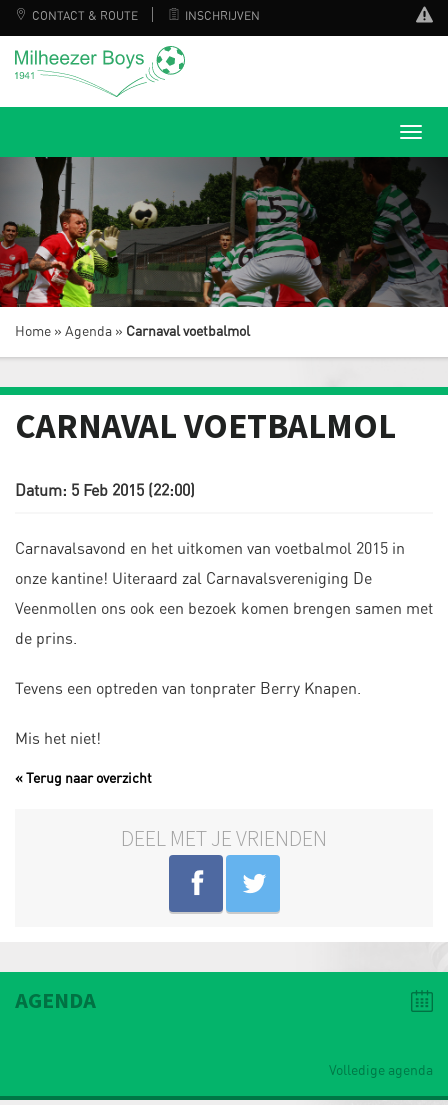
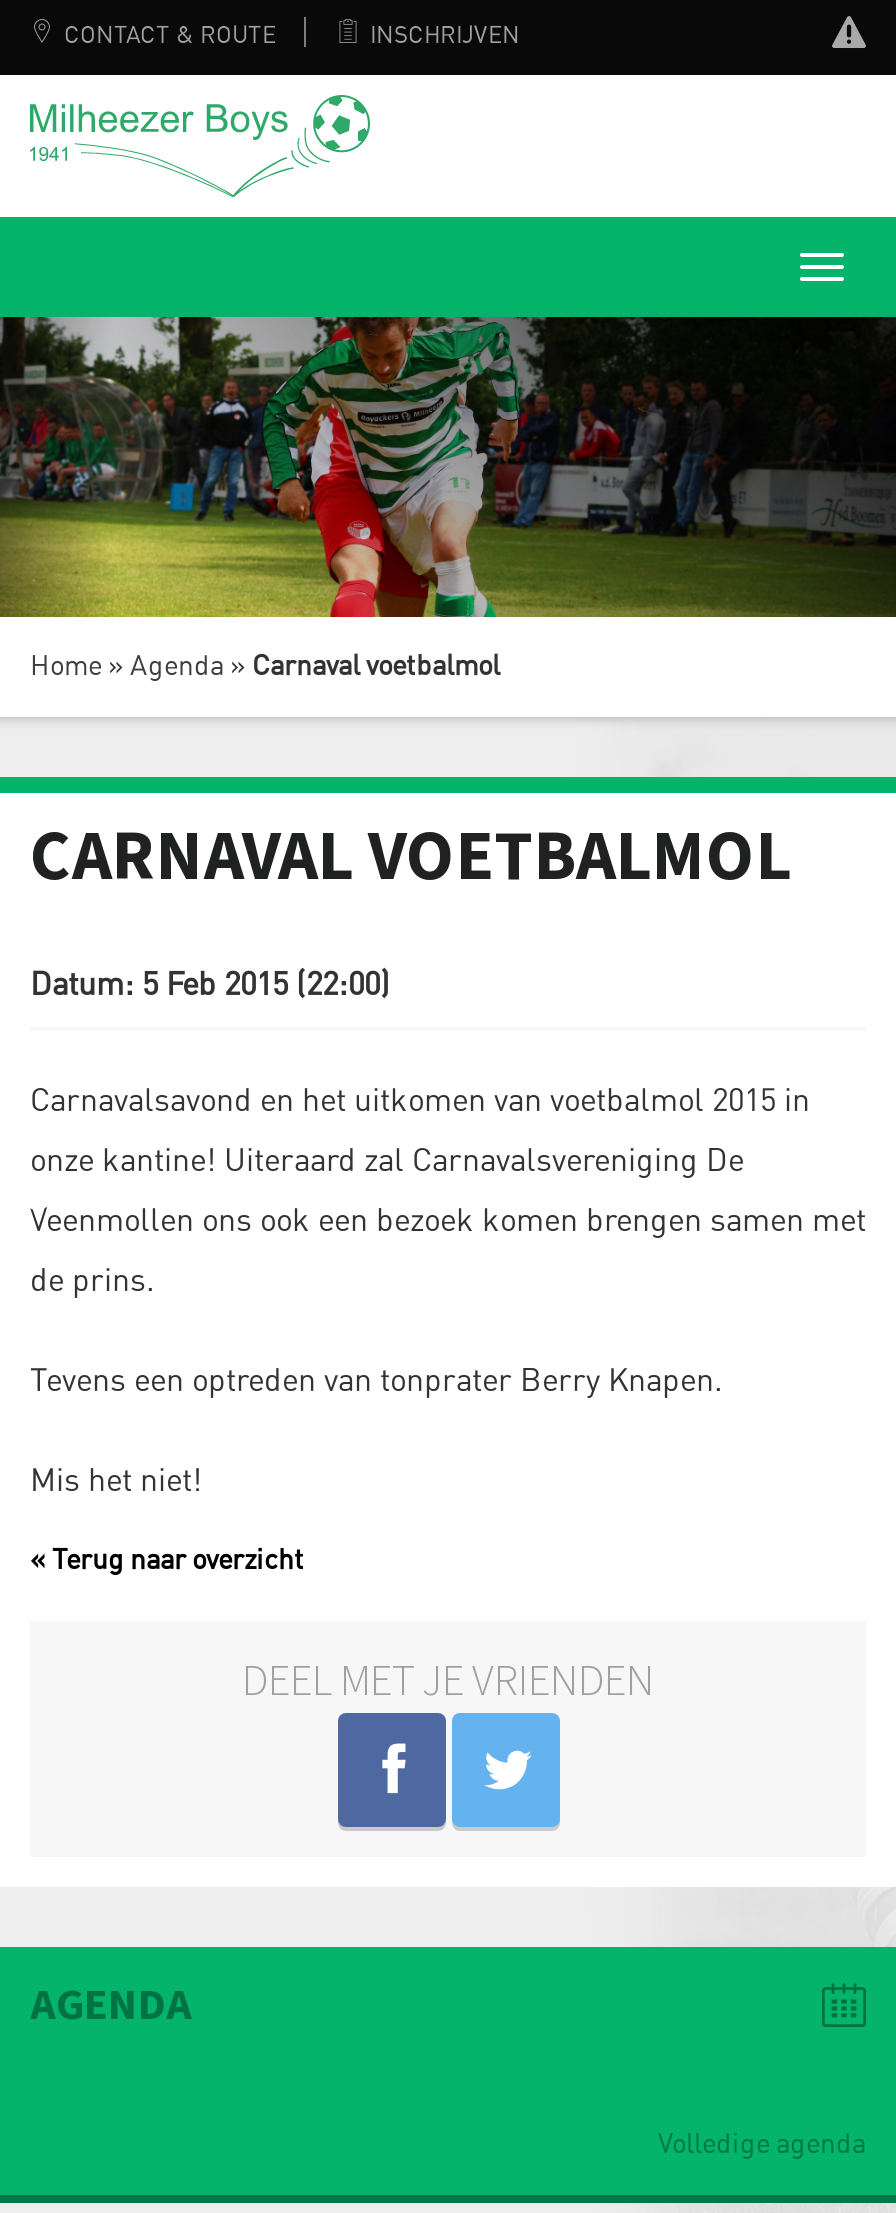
[3,156,445,308] [image] -> [6,315,890,619] [image]

